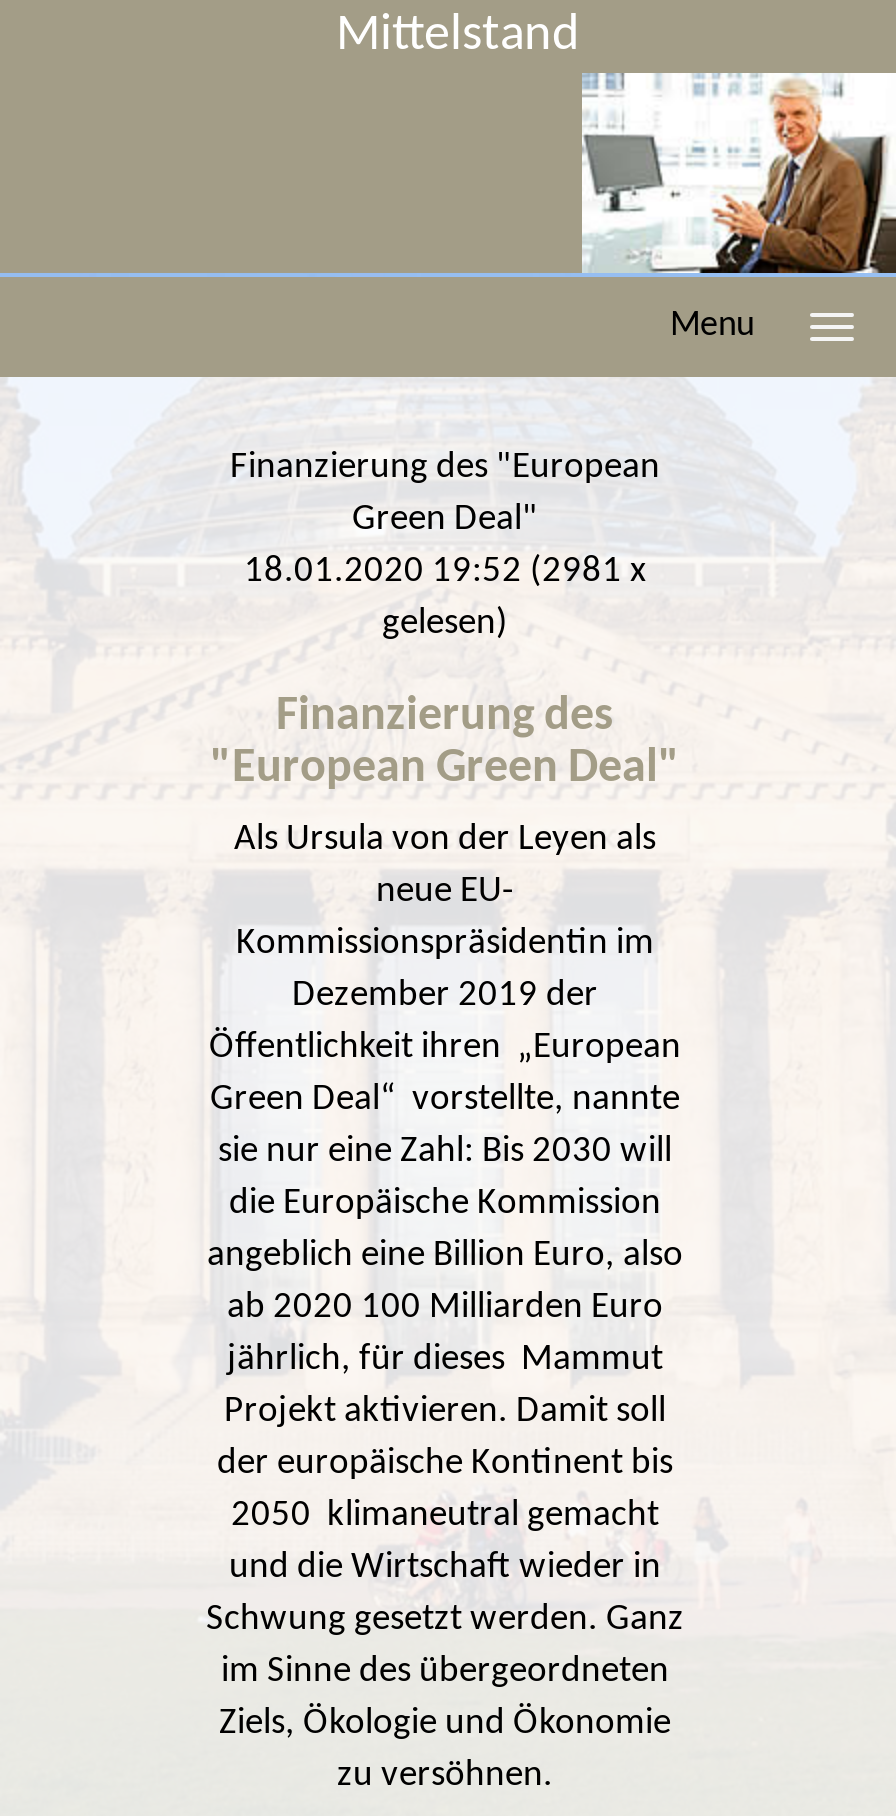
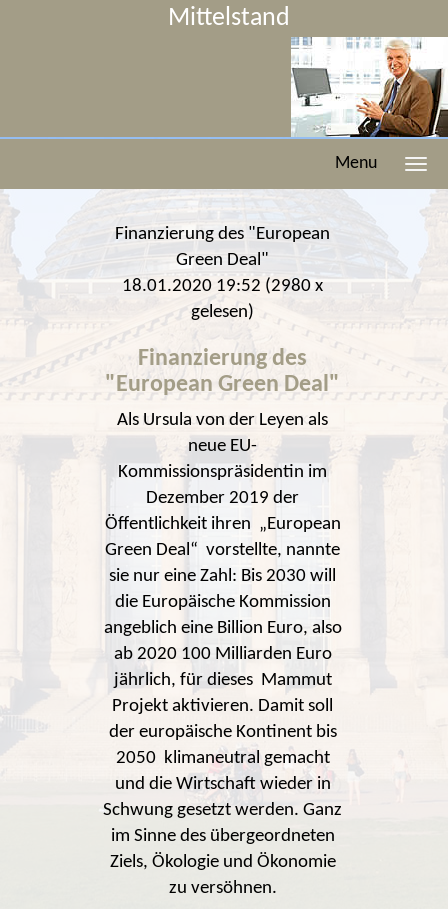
[244,553,646,591] 18.01.2020 19:52 (2981 x -> [122,277,323,296] 18.01.2020 19:52 (2980 x

